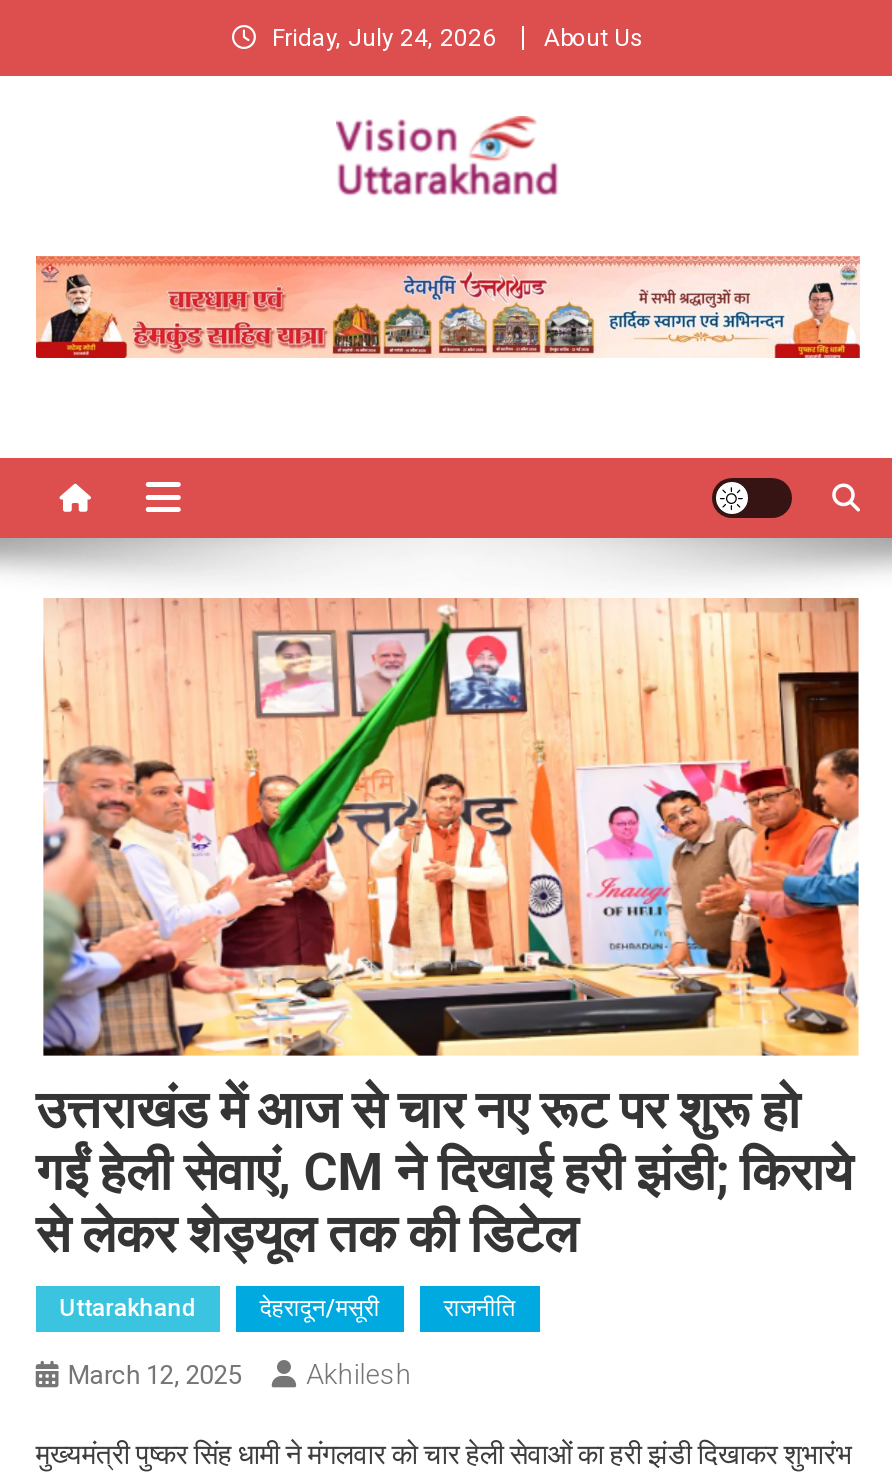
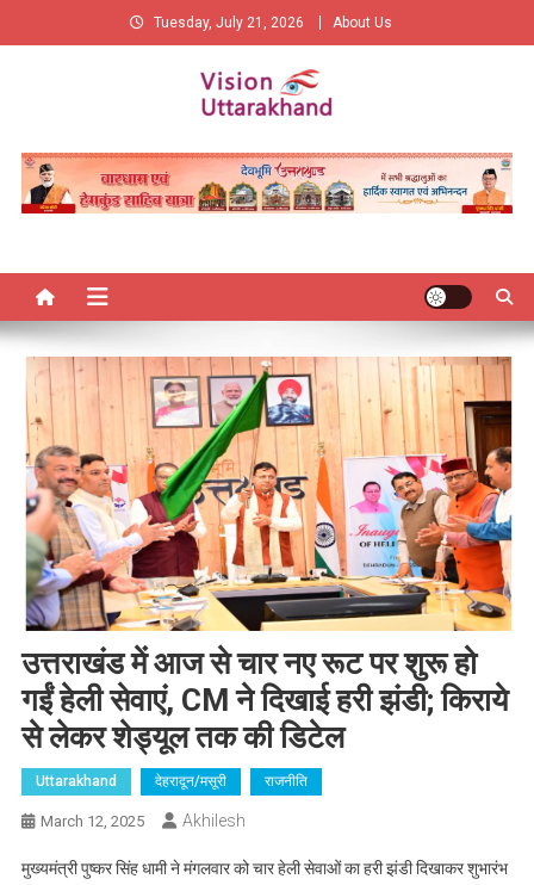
[272,24,644,52] Friday, July 24, 2026 About Us -> [154,14,392,31] Tuesday, July 21, 2026 About Us

